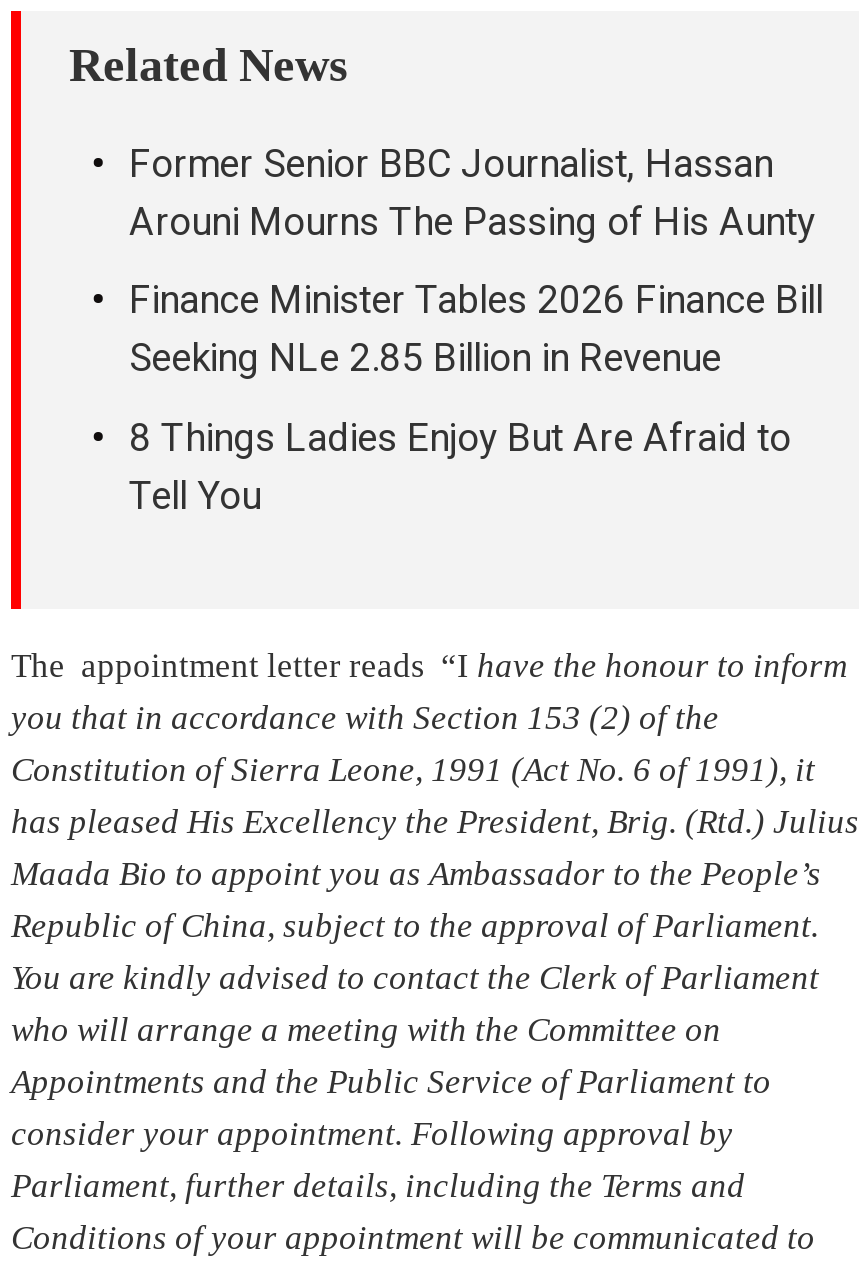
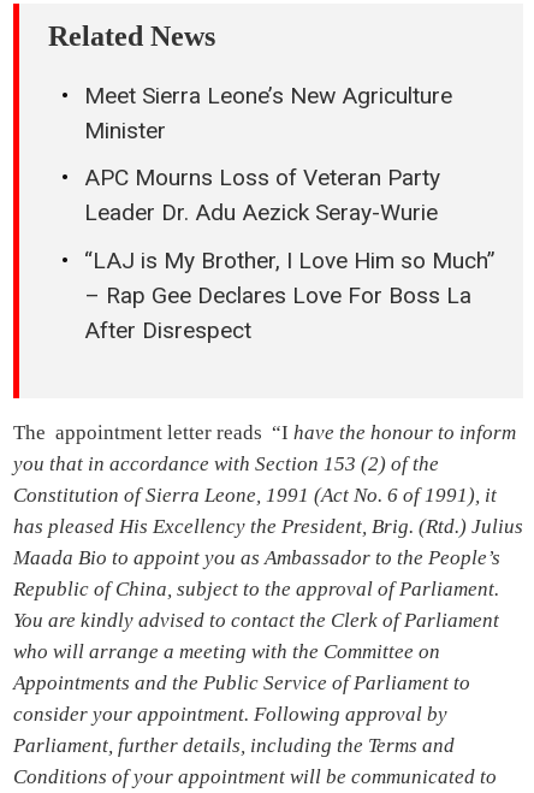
[129,140,815,244] Former Senior BBC Journalist, Hassan | Arouni Mourns The Passing of His Aunty -> [84,81,452,144] Meet Sierra Leone’s New Agriculture | Minister
[129,277,823,381] Finance Minister Tables 2026 Finance Bill | Seeking NLe 2.85 Billion in Revenue -> [84,164,440,226] APC Mourns Loss of Veteran Party | Leader Dr. Adu Aezick Seray-Wurie
[129,414,791,518] 8 Things Ladies Enjoy But Are Afraid to | Tell You -> [84,246,496,344] “LAJ is My Brother, I Love Him so Much” | – Rap Gee Declares Love For Boss La | After Disrespect

